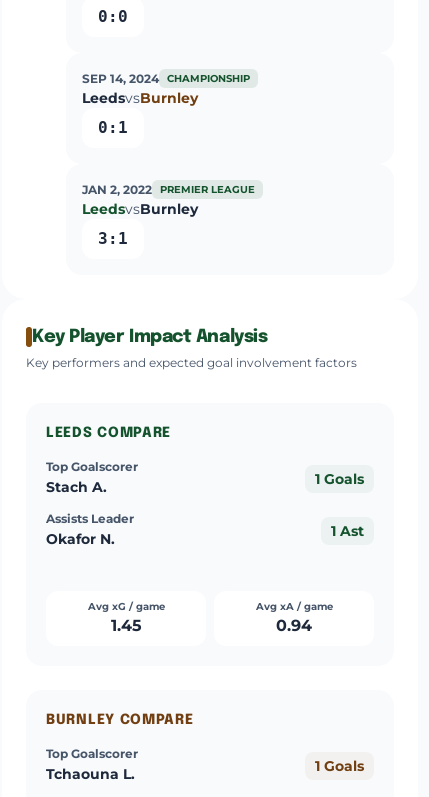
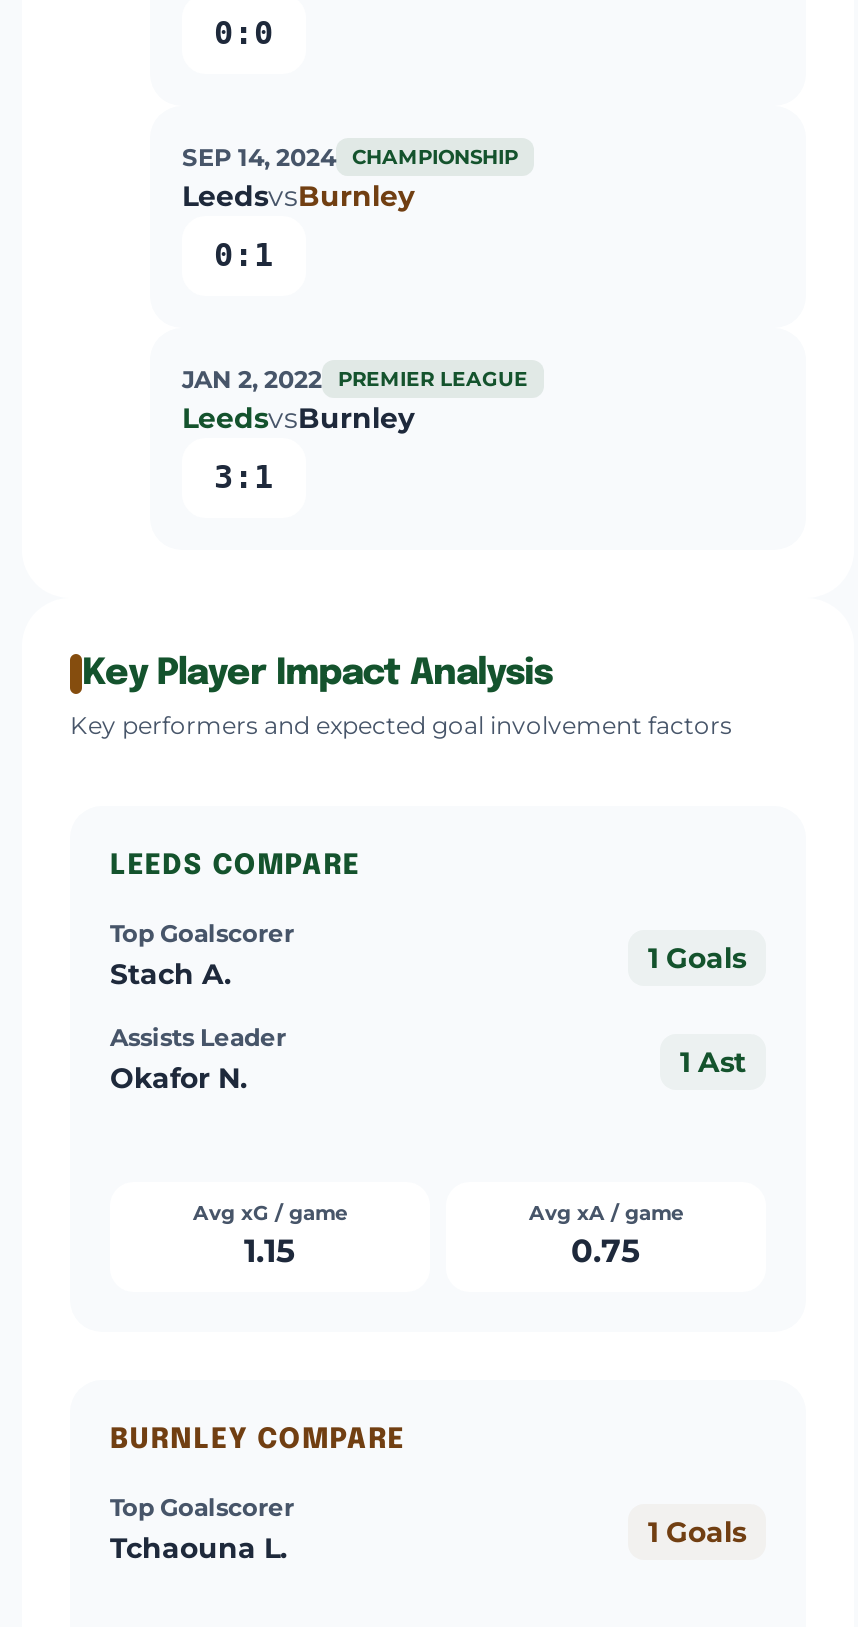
[110,616,141,635] 1.45 -> [244,1232,296,1270] 1.15
[276,616,312,635] 0.94 -> [571,1232,641,1270] 0.75

